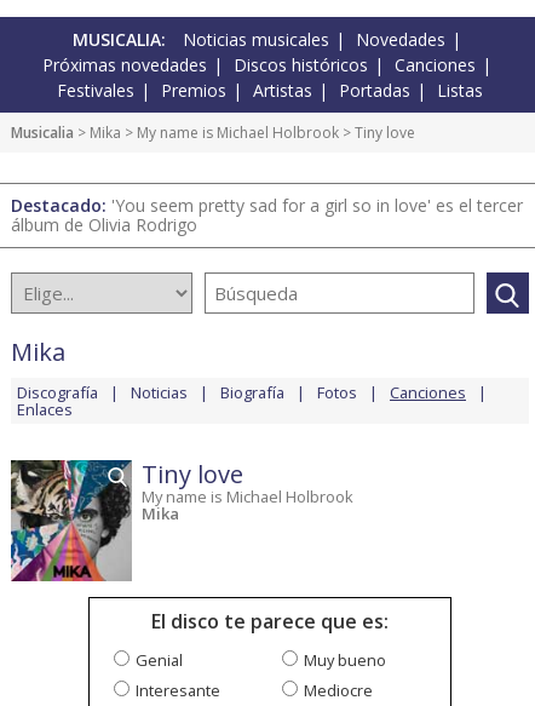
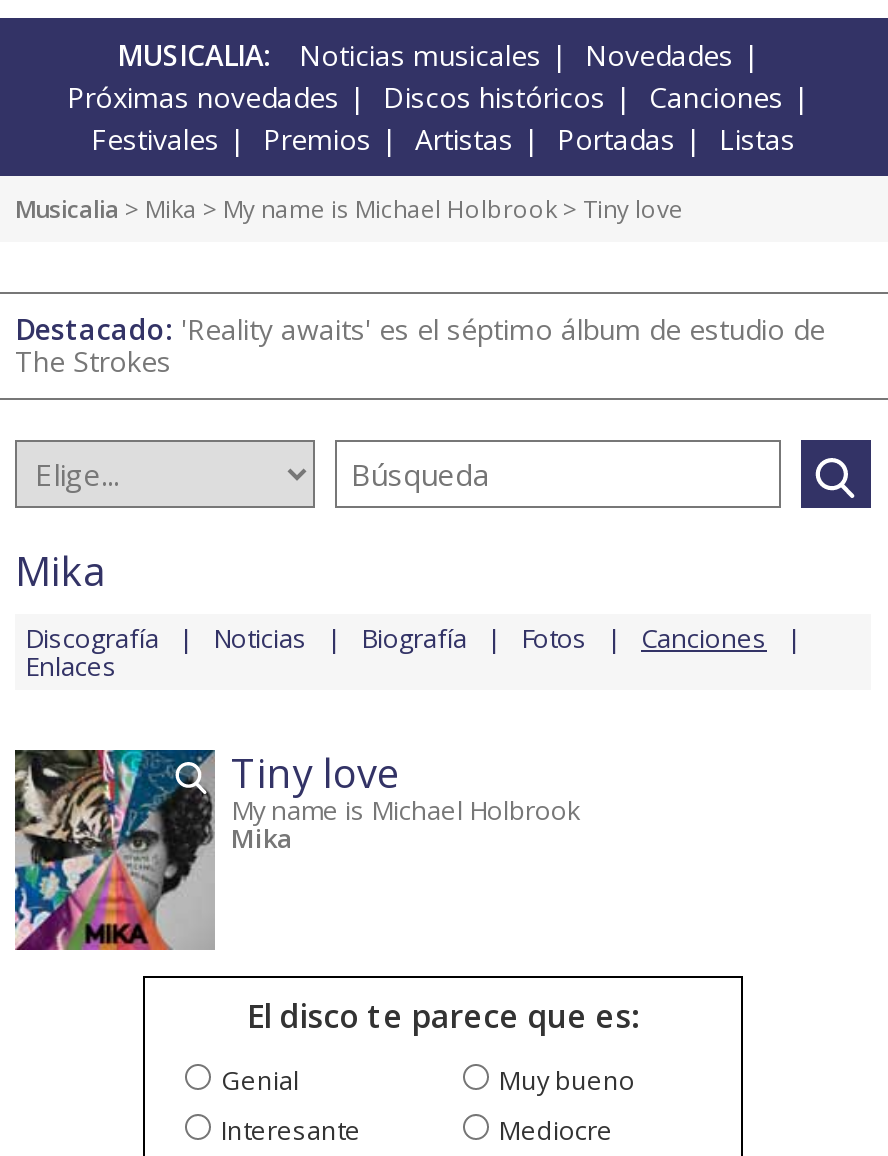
[11,194,523,236] Destacado: 'You seem pretty sad for a girl so in love' es el tercer | álbum de Olivia Rodrigo -> [15,310,825,380] Destacado: 'Reality awaits' es el séptimo álbum de estudio de | The Strokes

